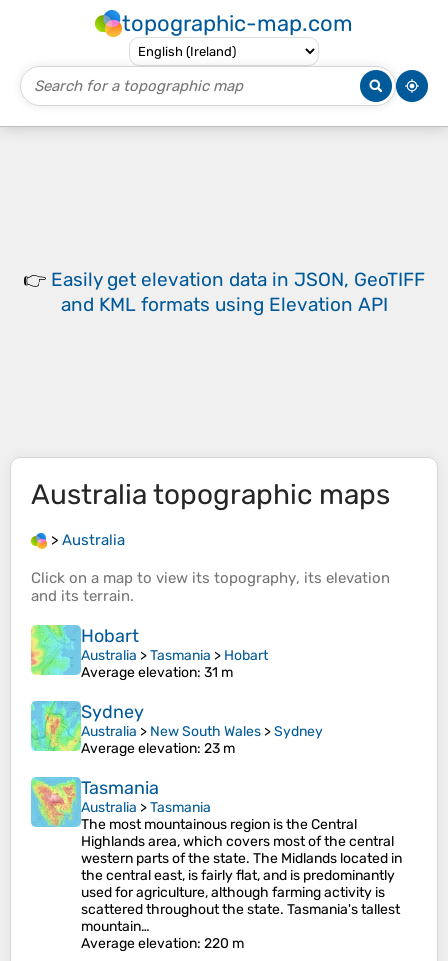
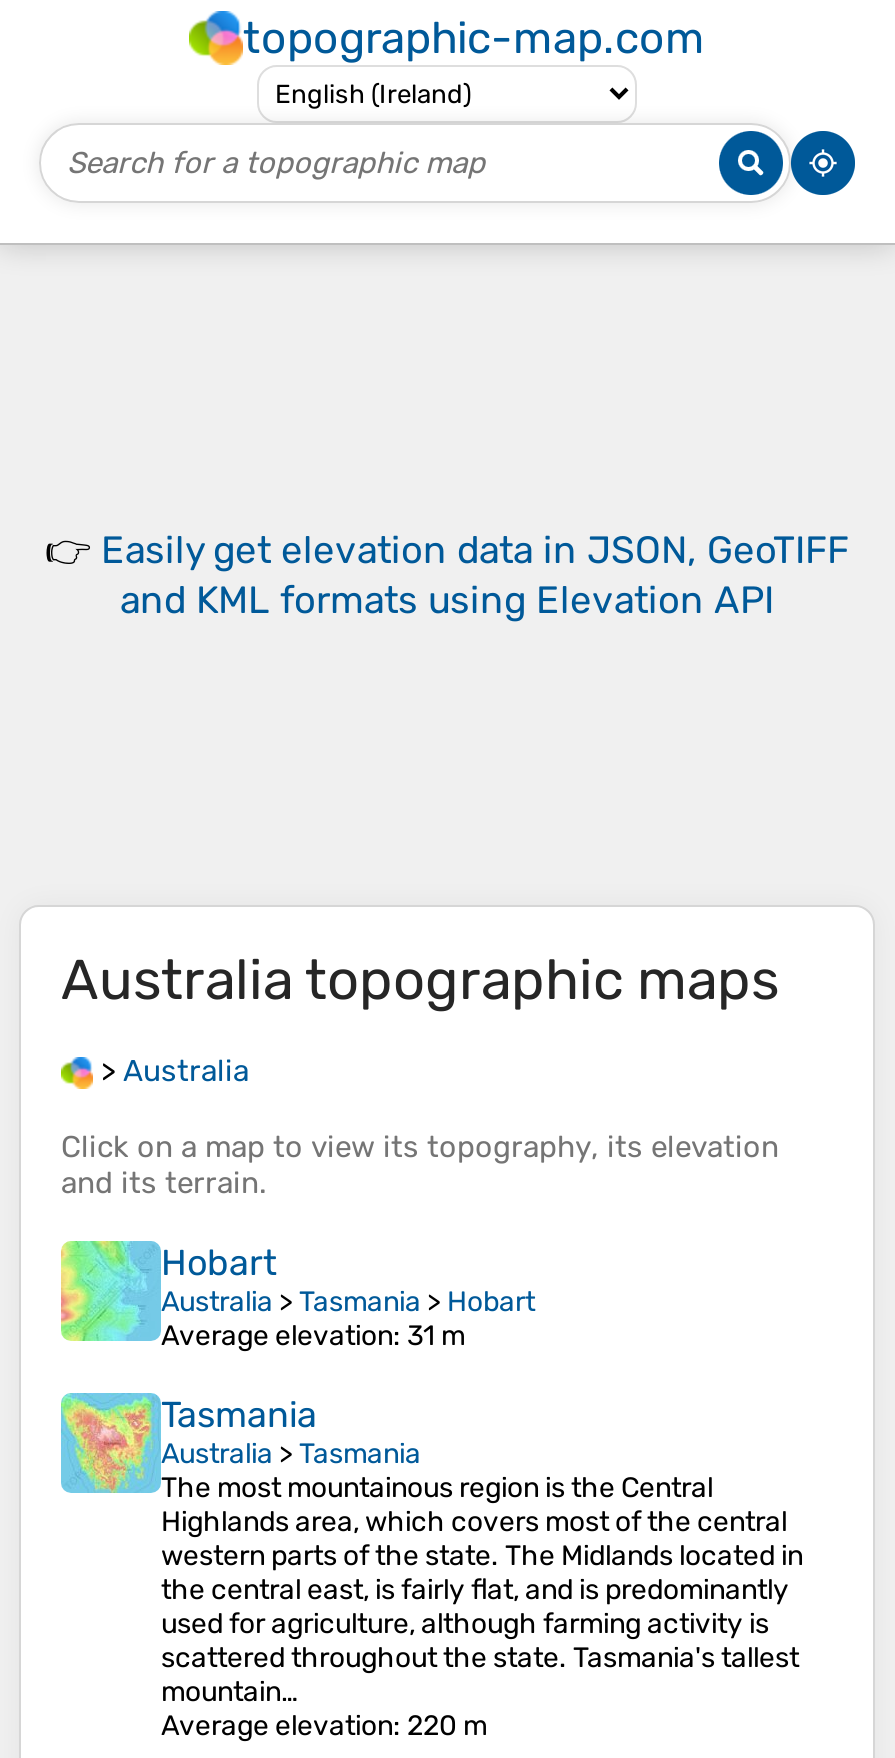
[30,701,323,757] [image] | Sydney | Australia > New South Wales > Sydney | Average elevation: 23 m -> none

